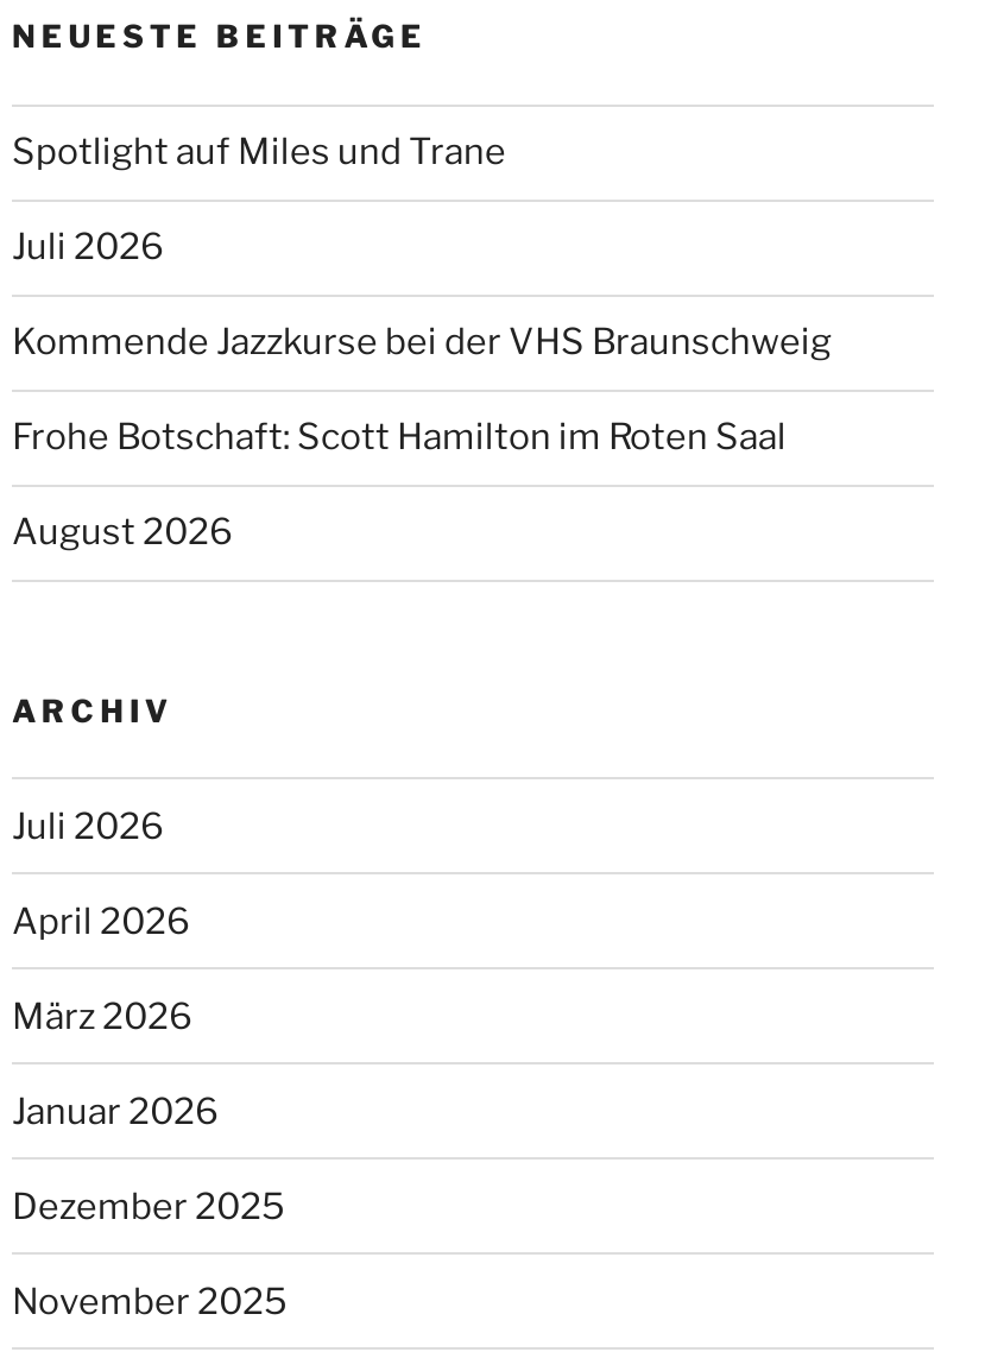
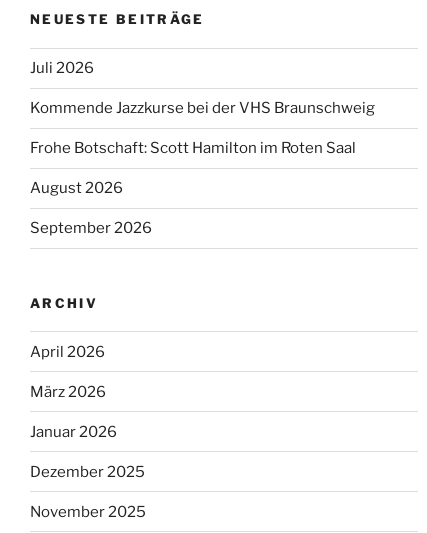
[12,131,506,174] Spotlight auf Miles und Trane -> none
none -> [30,219,152,237] September 2026
[12,805,164,848] Juli 2026 -> none

